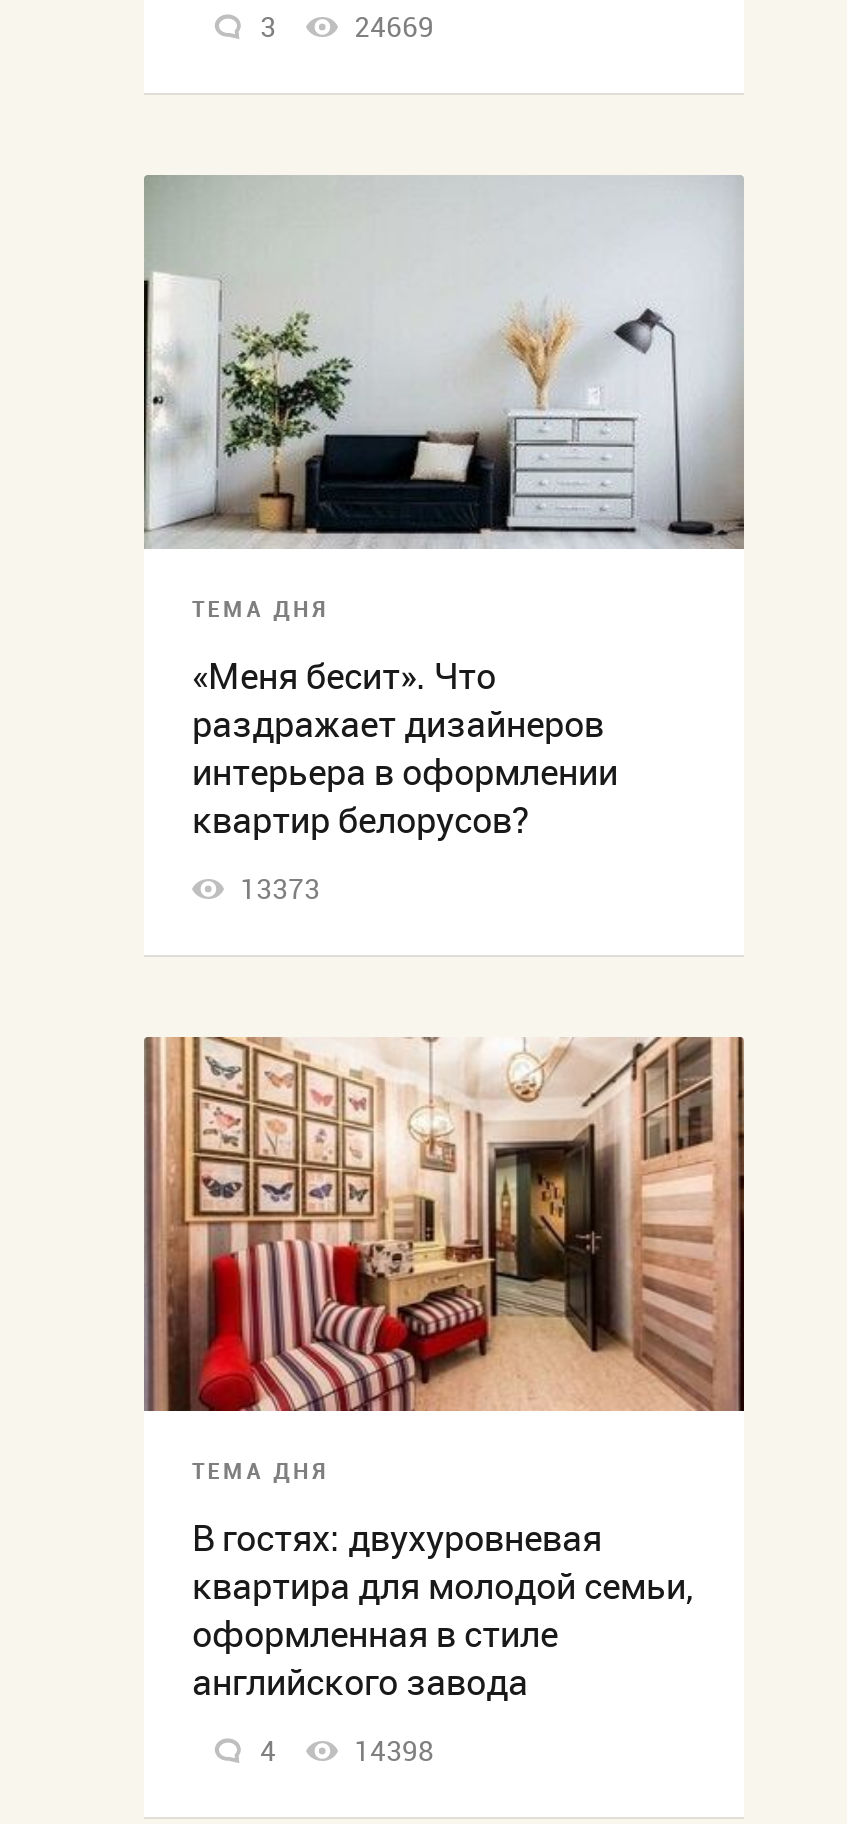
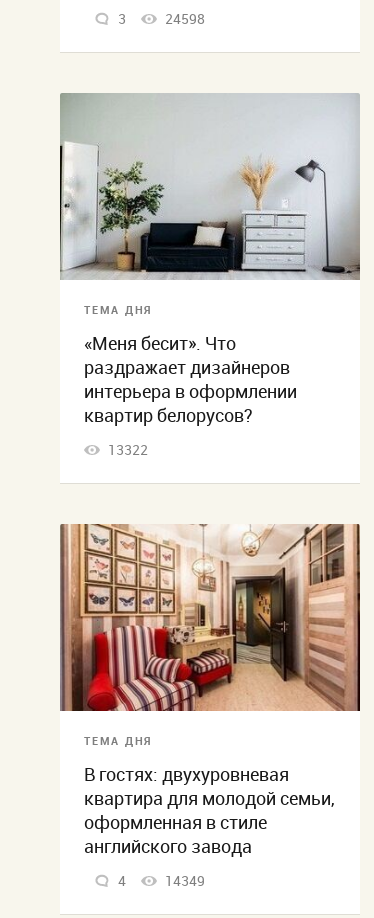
[354,11,434,43] 24669 -> [165,11,205,27] 24598
[240,873,320,905] 13373 -> [108,442,148,458] 13322
[354,1735,434,1767] 14398 -> [165,873,205,889] 14349

